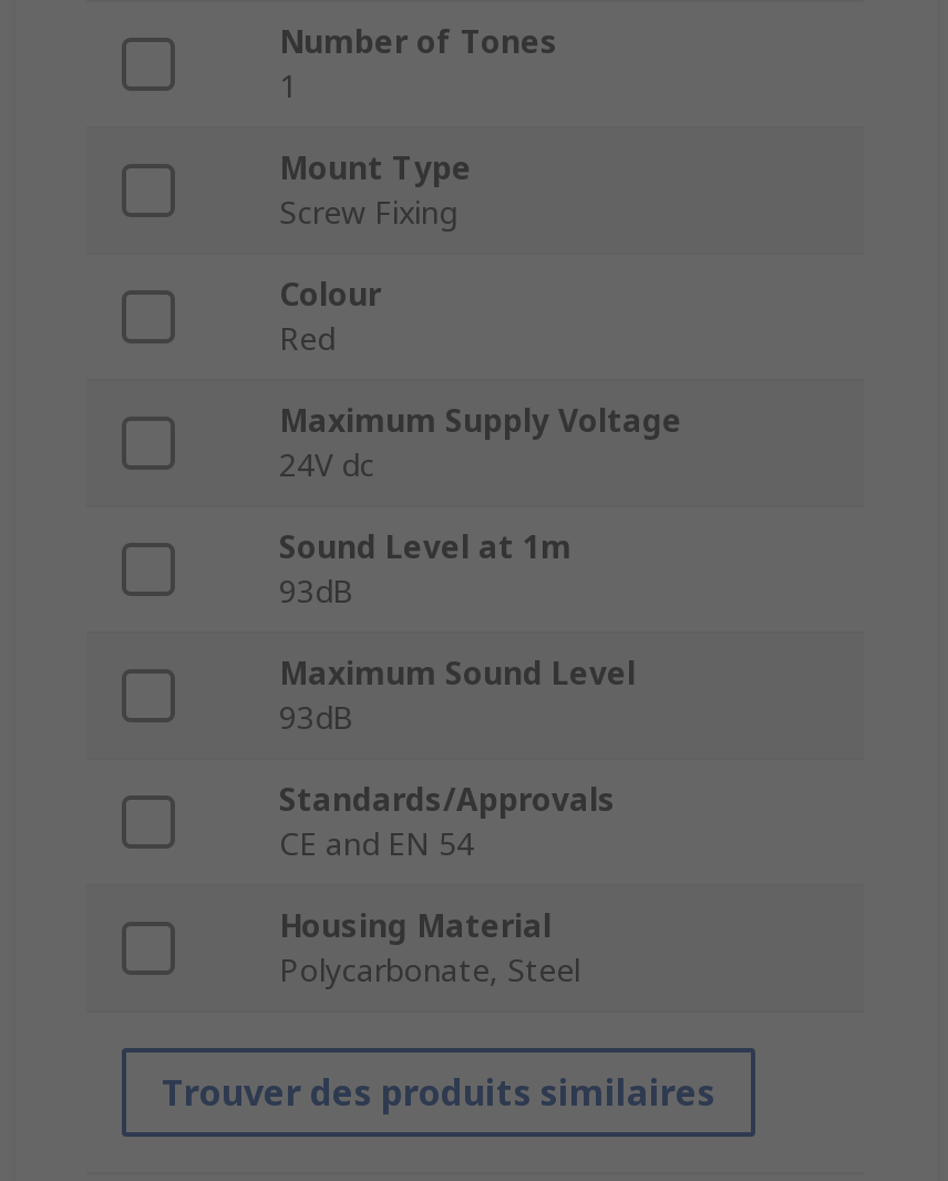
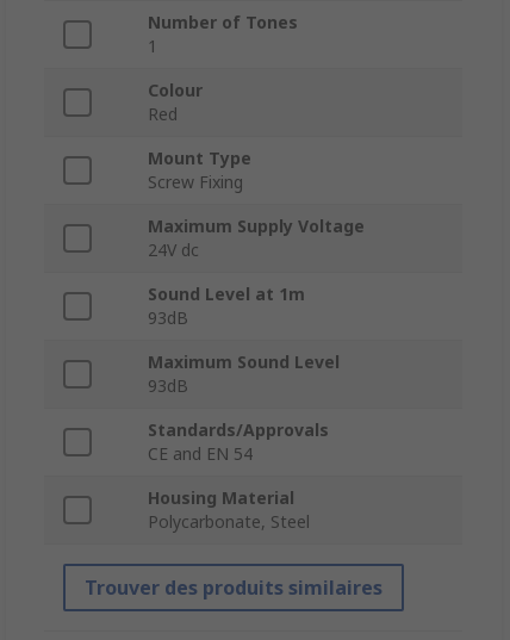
moved [279,147,472,234] -> [148,147,251,194]: Mount Type | Screw Fixing
moved [279,274,381,360] -> [148,79,203,126]: Colour | Red

